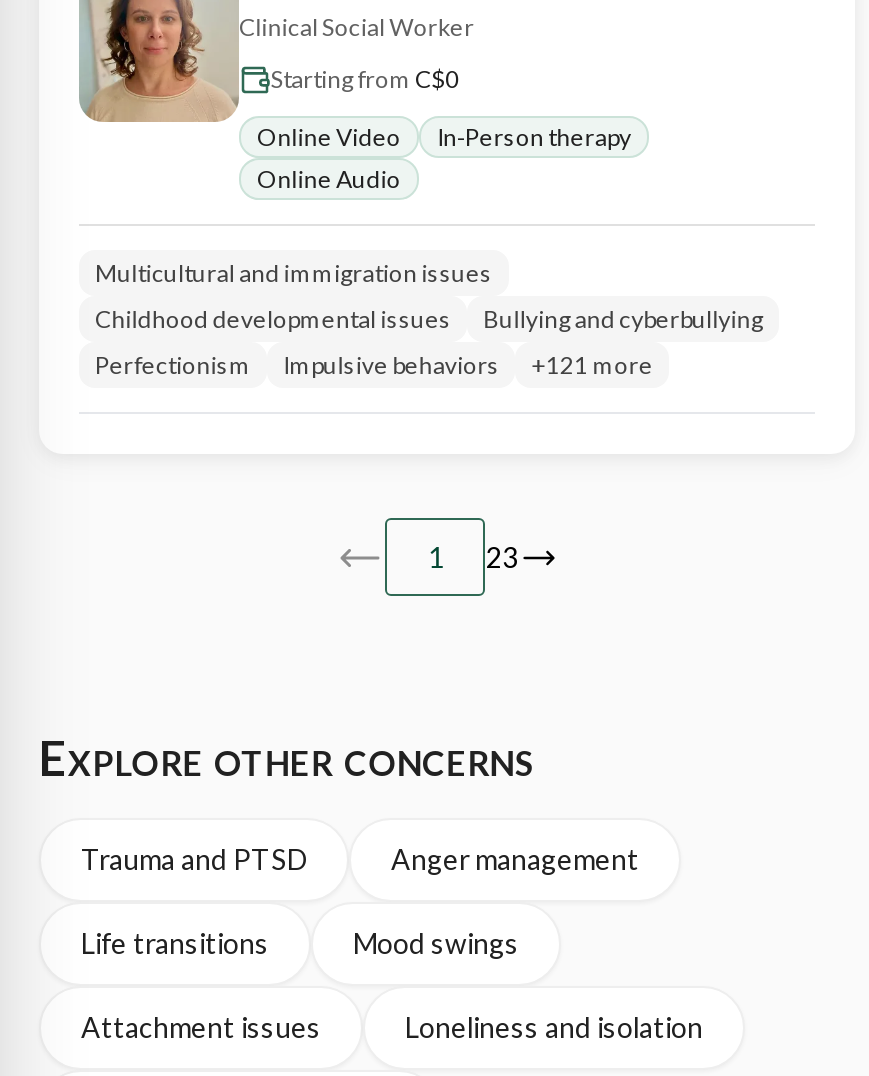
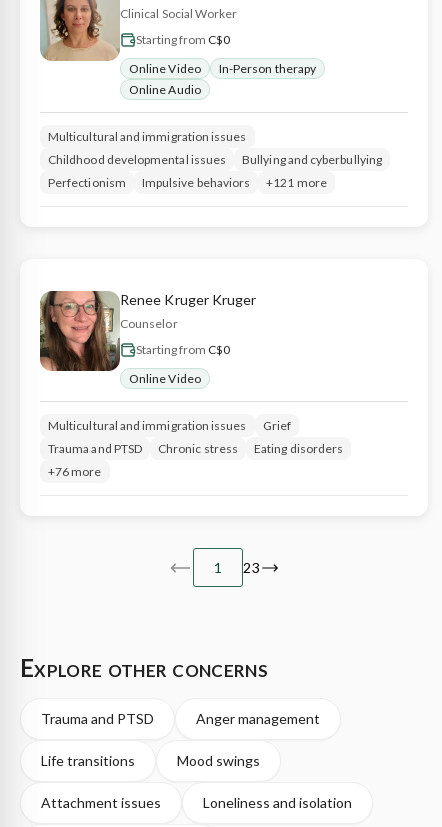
none -> [39,290,343,479] [image] | Renee Kruger Kruger | Counselor | Starting from C$0 | Online Video | Multicultural and immigration issues | Grief | Trauma and PTSD | Chronic stress | Eating disorders | +76 more

